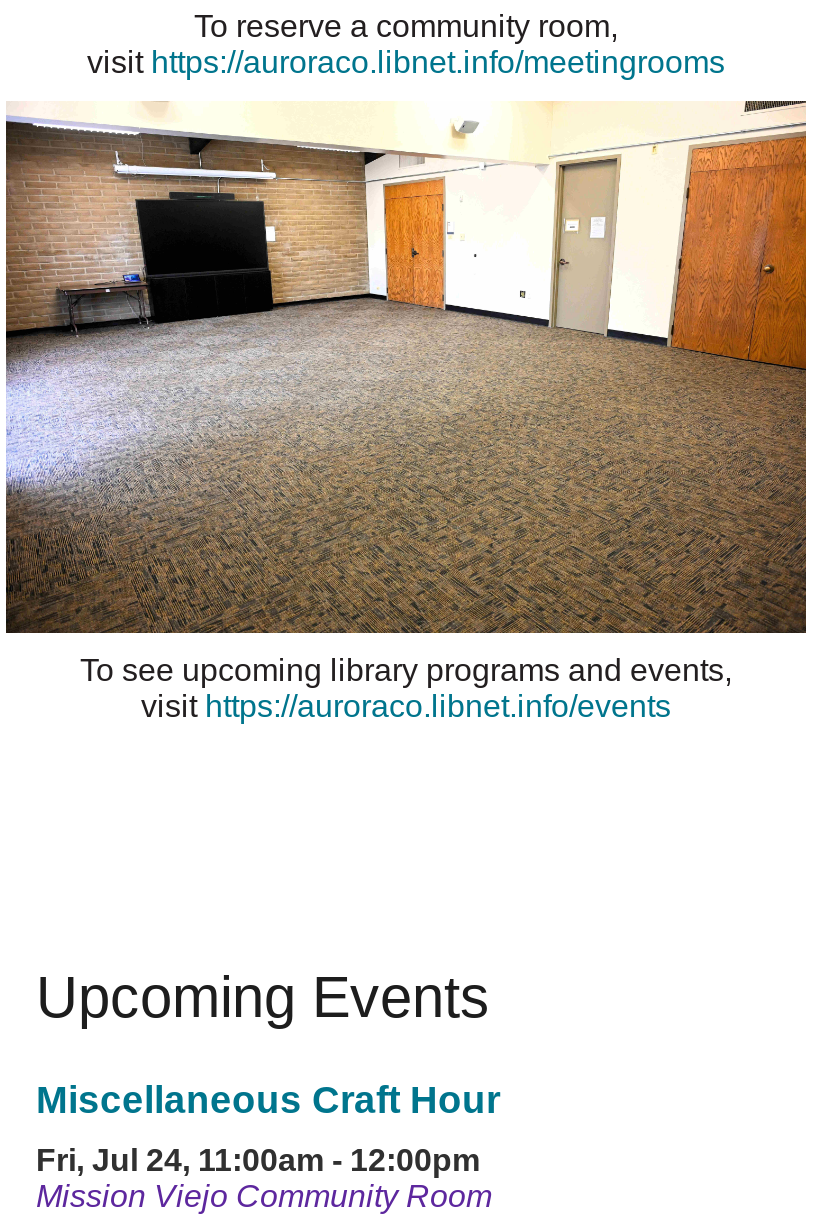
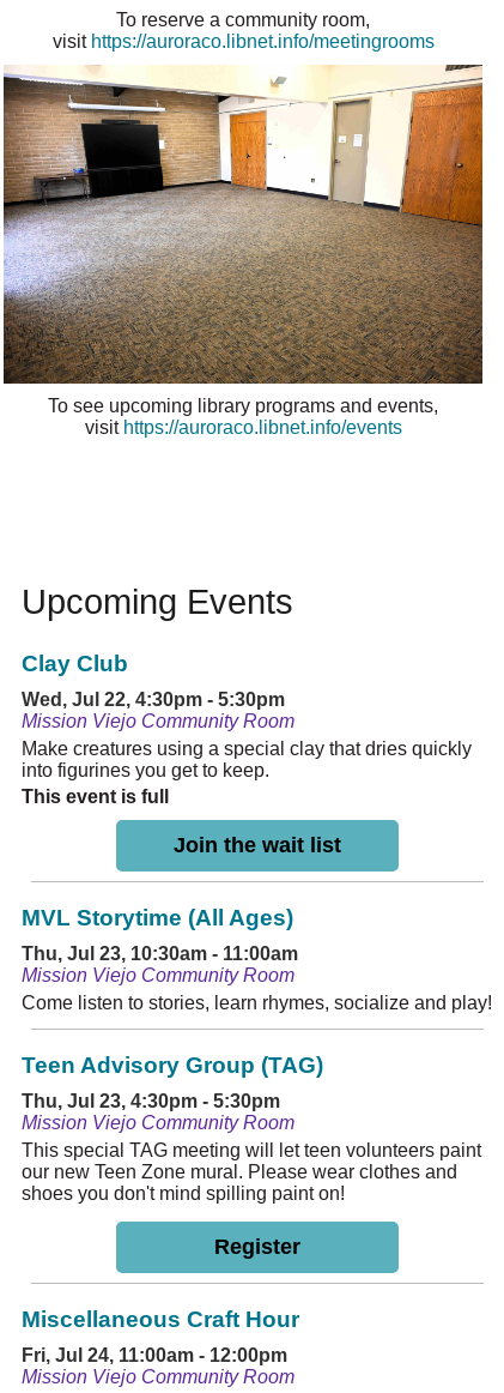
none -> [22,651,492,1259] Clay Club | Wed, Jul 22, 4:30pm - 5:30pm | Mission Viejo Community Room | Make creatures using a special clay that dries quickly | into figurines you get to keep. | This event is full | Join the wait list | MVL Storytime (All Ages) | Thu, Jul 23, 10:30am - 11:00am | Mission Viejo Community Room | Come listen to stories, learn rhymes, socialize and play! | Teen Advisory Group (TAG) | Thu, Jul 23, 4:30pm - 5:30pm | Mission Viejo Community Room | This special TAG meeting will let teen volunteers paint | our new Teen Zone mural. Please wear clothes and | shoes you don't mind spilling paint on! | Register

